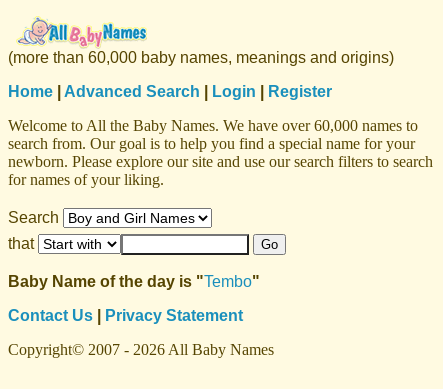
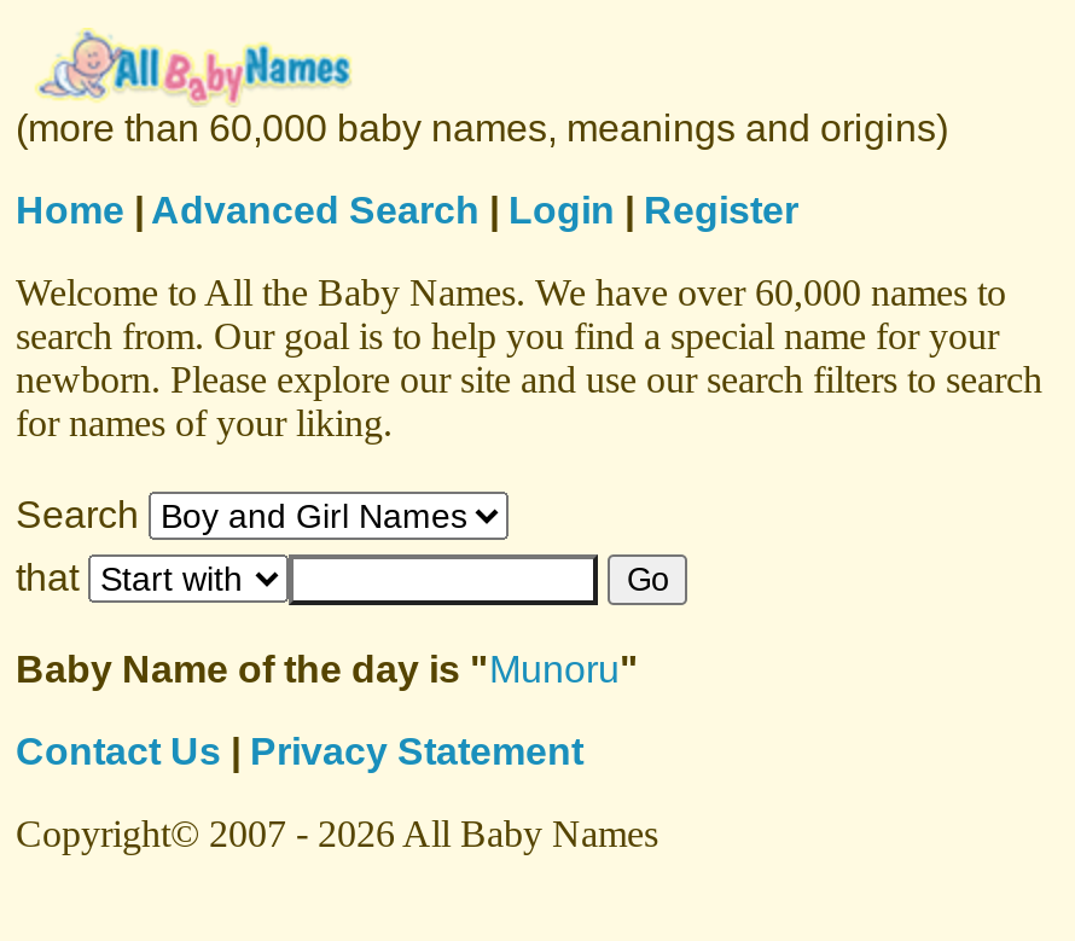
[8,273,260,290] Baby Name of the day is " Tembo" -> [16,649,639,690] Baby Name of the day is " Munoru"

